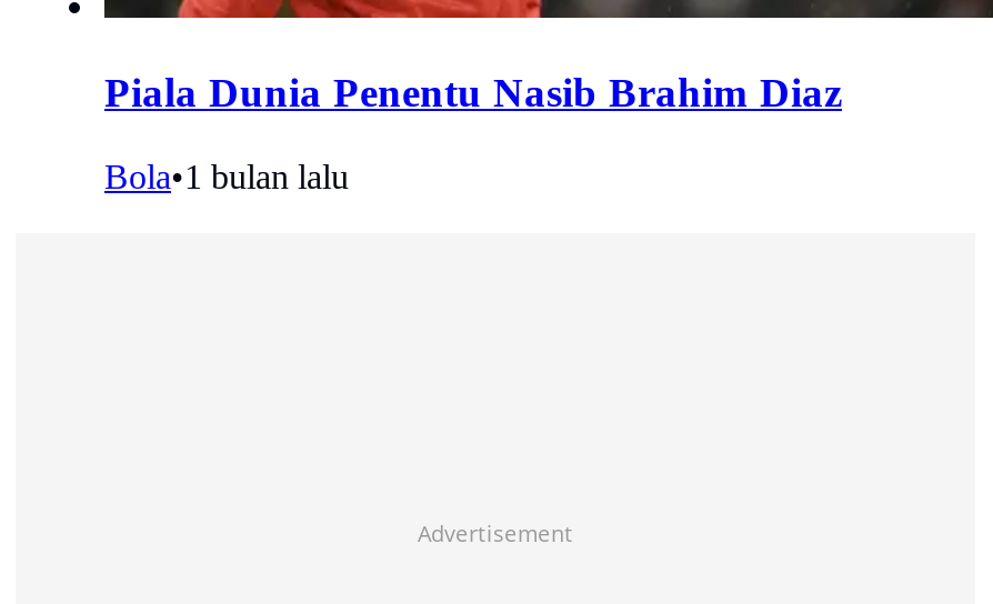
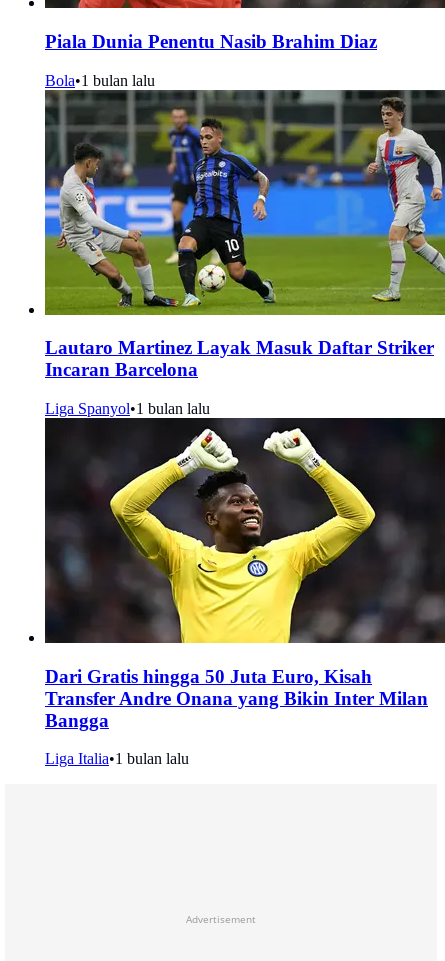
none -> [44,89,442,417] [image] | Lautaro Martinez Layak Masuk Daftar Striker | Incaran Barcelona | Liga Spanyol• 1 bulan lalu
none -> [45,417,442,767] [image] | Dari Gratis hingga 50 Juta Euro, Kisah | Transfer Andre Onana yang Bikin Inter Milan | Bangga | Liga Italia• 1 bulan lalu

